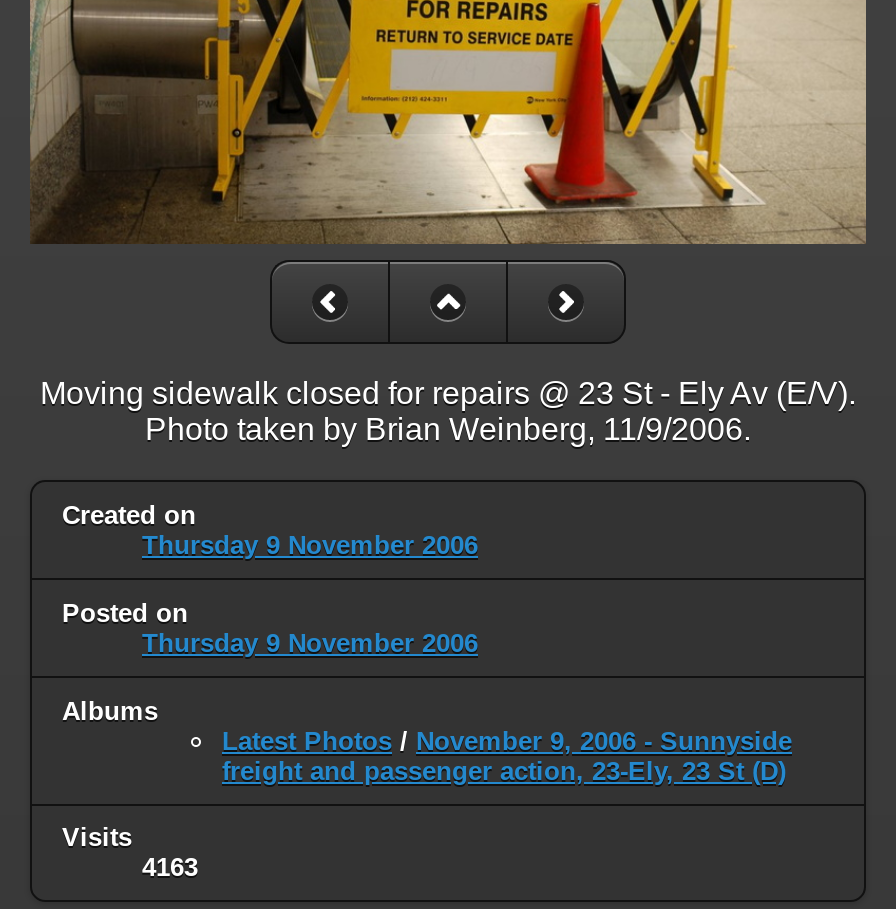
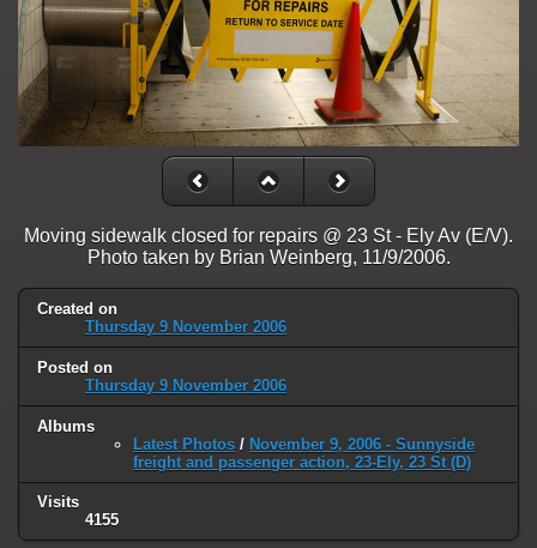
[142,853,198,883] 4163 -> [85,511,119,529] 4155

